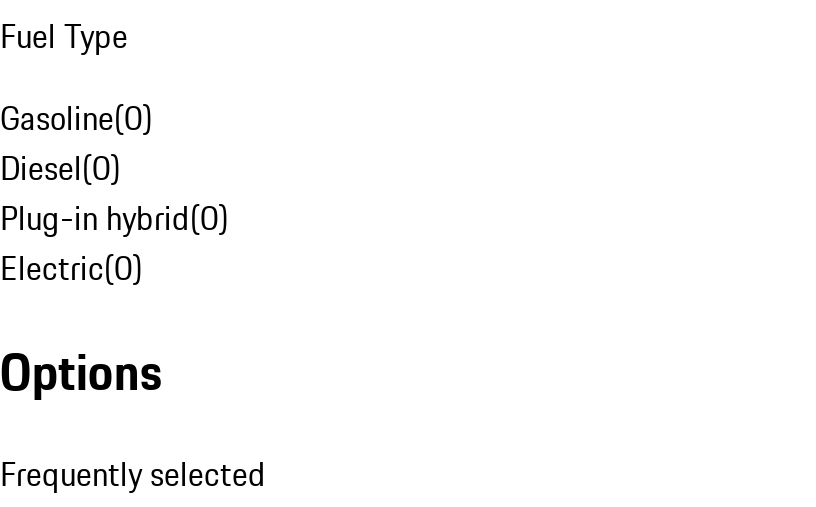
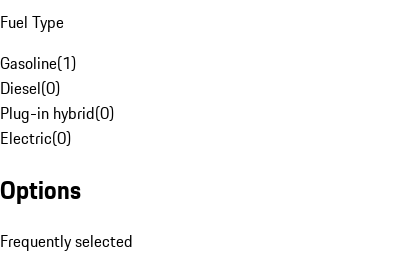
[0,95,152,143] Gasoline(0) -> [0,51,76,75] Gasoline(1)

